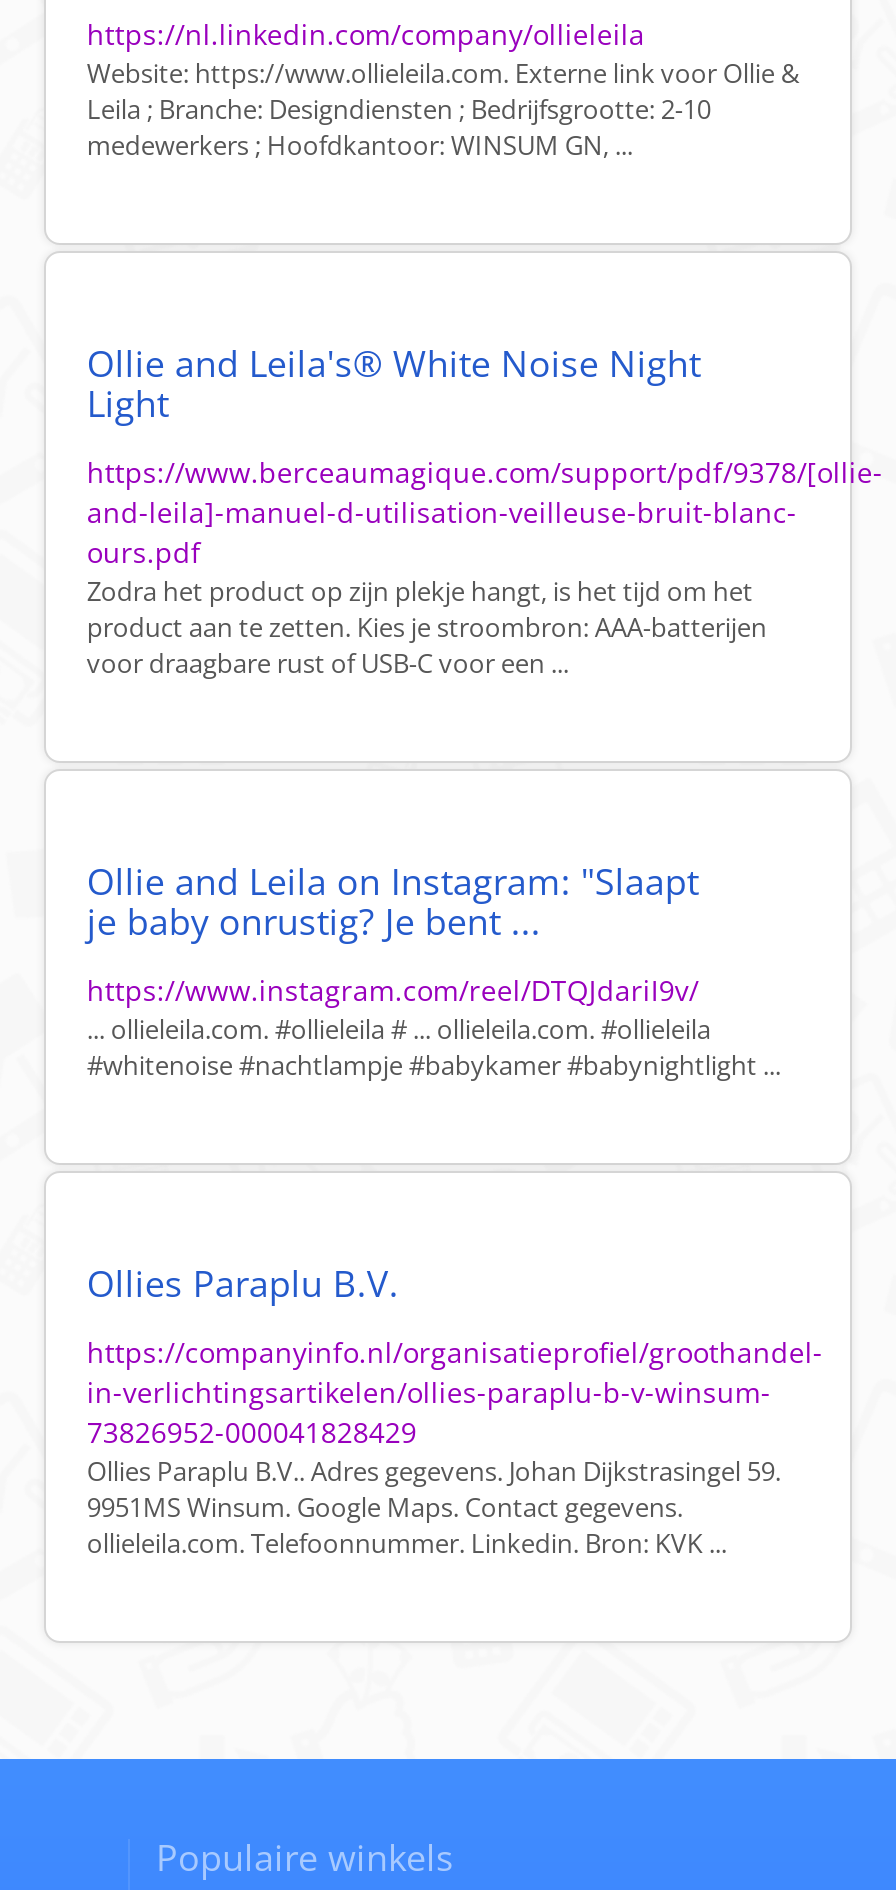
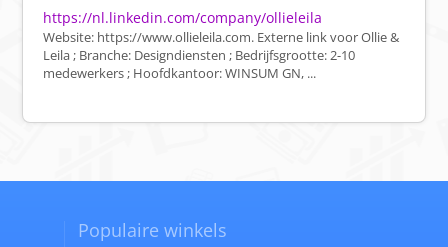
[87,340,883,682] Ollie and Leila's® White Noise Night | Light | https://www.berceaumagique.com/support/pdf/9378/[ollie- | and-leila]-manuel-d-utilisation-veilleuse-bruit-blanc- | ours.pdf | Zodra het product op zijn plekje hangt, is het tijd om het | product aan te zetten. Kies je stroombron: AAA-batterijen | voor draagbare rust of USB-C voor een ... -> none
[87,858,781,1084] Ollie and Leila on Instagram: "Slaapt | je baby onrustig? Je bent ... | https://www.instagram.com/reel/DTQJdariI9v/ | ... ollieleila.com. #ollieleila # ... ollieleila.com. #ollieleila | #whitenoise #nachtlampje #babykamer #babynightlight ... -> none
[87,1260,823,1562] Ollies Paraplu B.V. | https://companyinfo.nl/organisatieprofiel/groothandel- | in-verlichtingsartikelen/ollies-paraplu-b-v-winsum- | 73826952-000041828429 | Ollies Paraplu B.V.. Adres gegevens. Johan Dijkstrasingel 59. | 9951MS Winsum. Google Maps. Contact gegevens. | ollieleila.com. Telefoonnummer. Linkedin. Bron: KVK ... -> none

